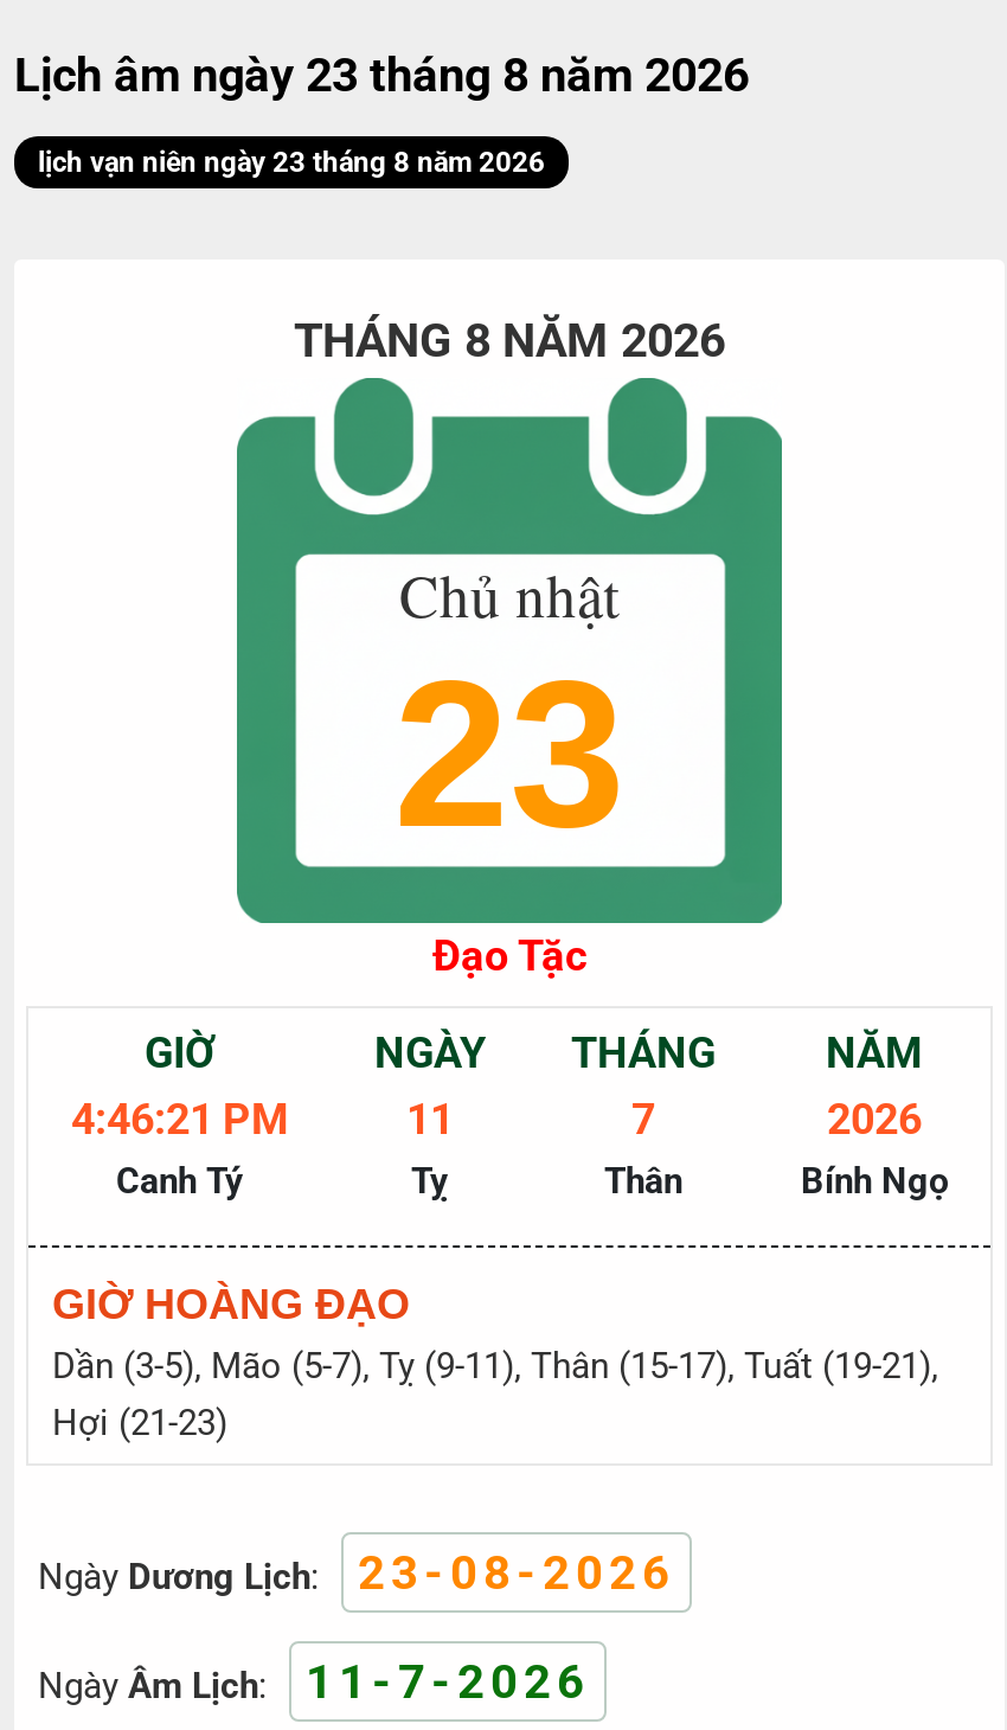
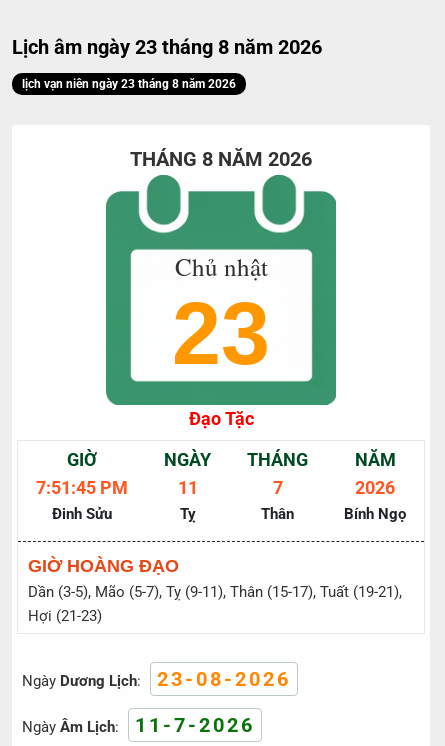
[71,1094,289,1203] 4:46:21 PM | Canh Tý -> [36,477,128,523] 7:51:45 PM | Đinh Sửu

